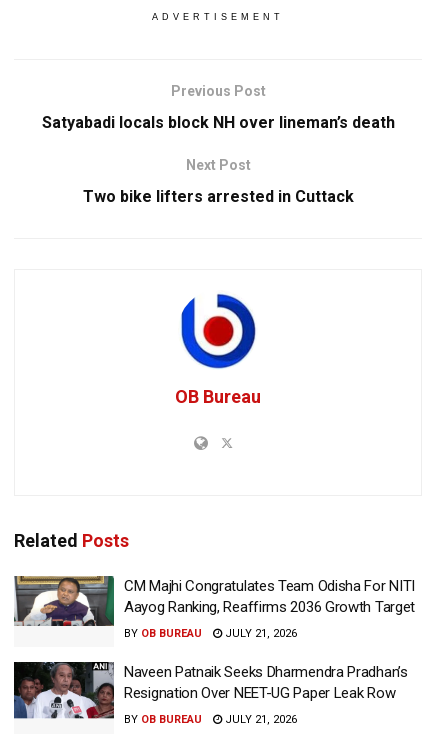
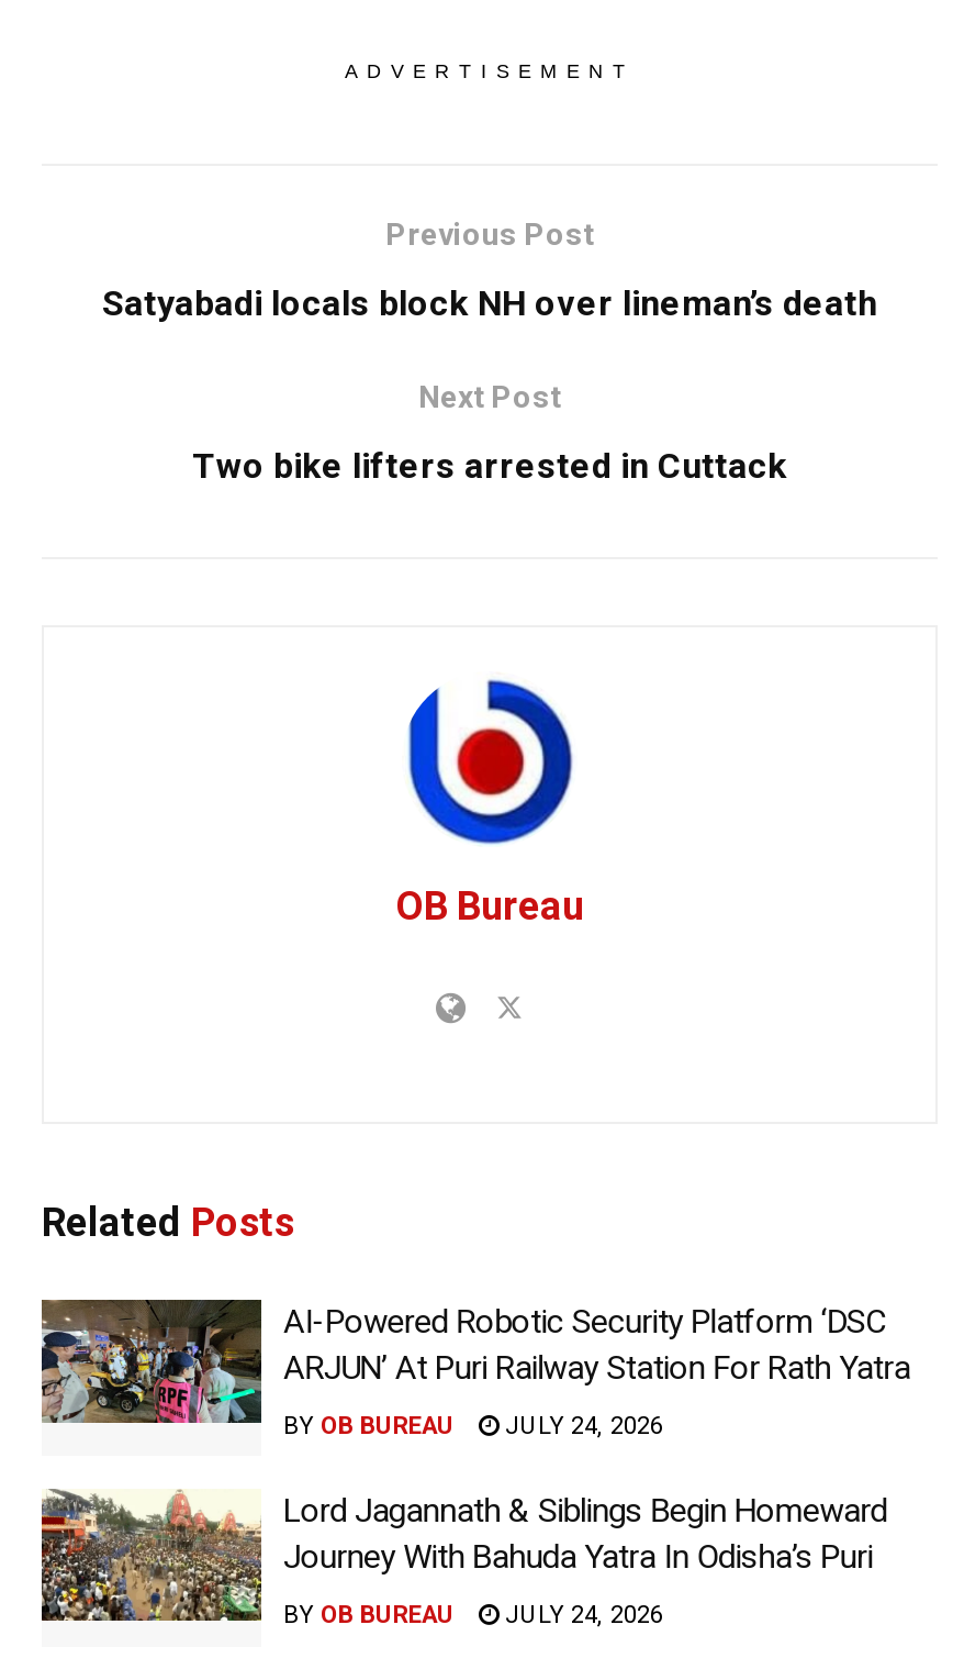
[14,575,415,632] [image] | CM Majhi Congratulates Team Odisha For NITI | Aayog Ranking, Reaffirms 2036 Growth Target -> [40,1298,910,1425] [image] | AI-Powered Robotic Security Platform ‘DSC | ARJUN’ At Puri Railway Station For Rath Yatra
[124,626,297,639] BY OB BUREAU JULY 21, 2026 -> [283,1411,663,1439] BY OB BUREAU JULY 24, 2026
[13,661,408,722] [image] | Naveen Patnaik Seeks Dharmendra Pradhan’s | Resignation Over NEET-UG Paper Leak Row -> [40,1489,887,1623] [image] | Lord Jagannath & Siblings Begin Homeward | Journey With Bahuda Yatra In Odisha’s Puri
[124,713,297,726] BY OB BUREAU JULY 21, 2026 -> [283,1601,663,1629] BY OB BUREAU JULY 24, 2026

